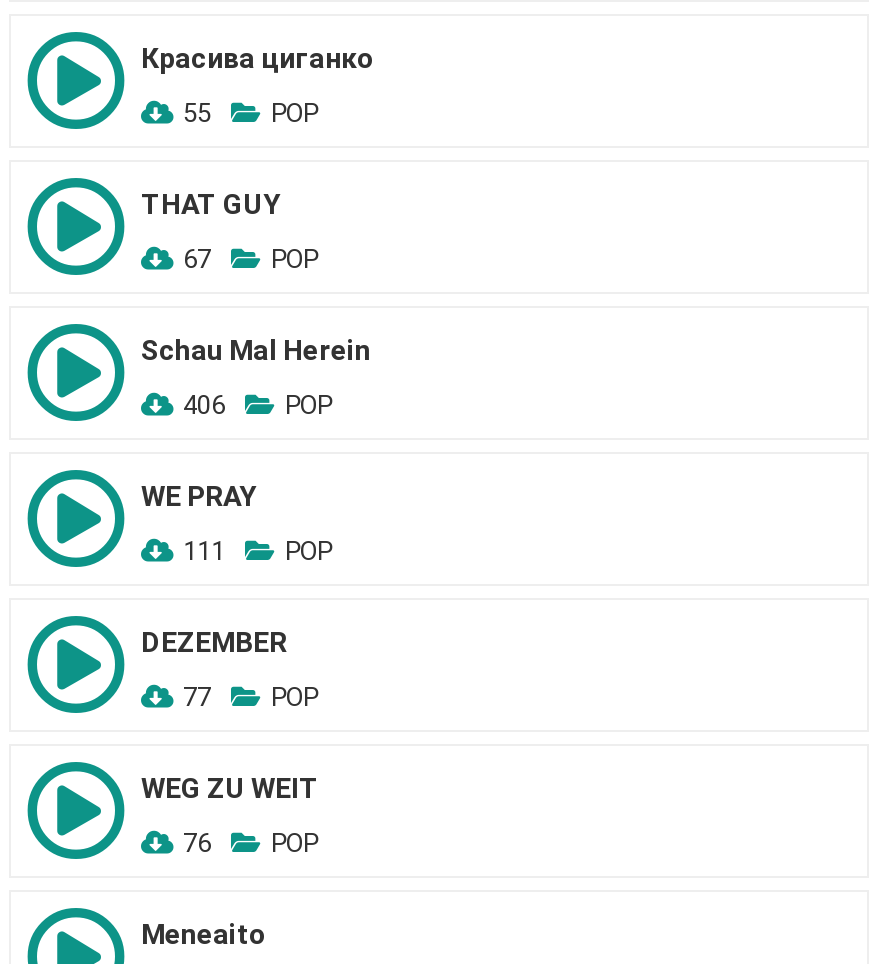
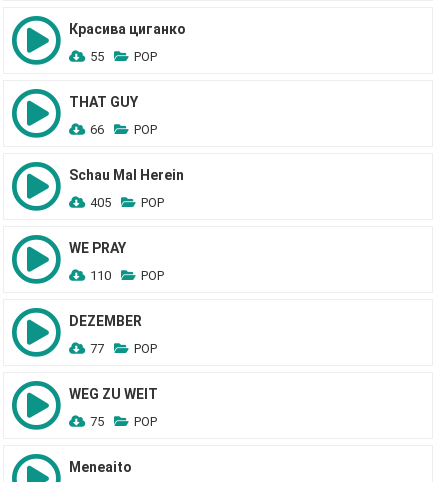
[183,244,317,274] 67 POP -> [90,122,157,137] 66 POP
[183,390,331,420] 406 POP -> [90,195,164,210] 405 POP
[183,536,331,566] 111 POP -> [90,268,164,283] 110 POP
[183,828,317,858] 76 POP -> [90,414,157,429] 75 POP

